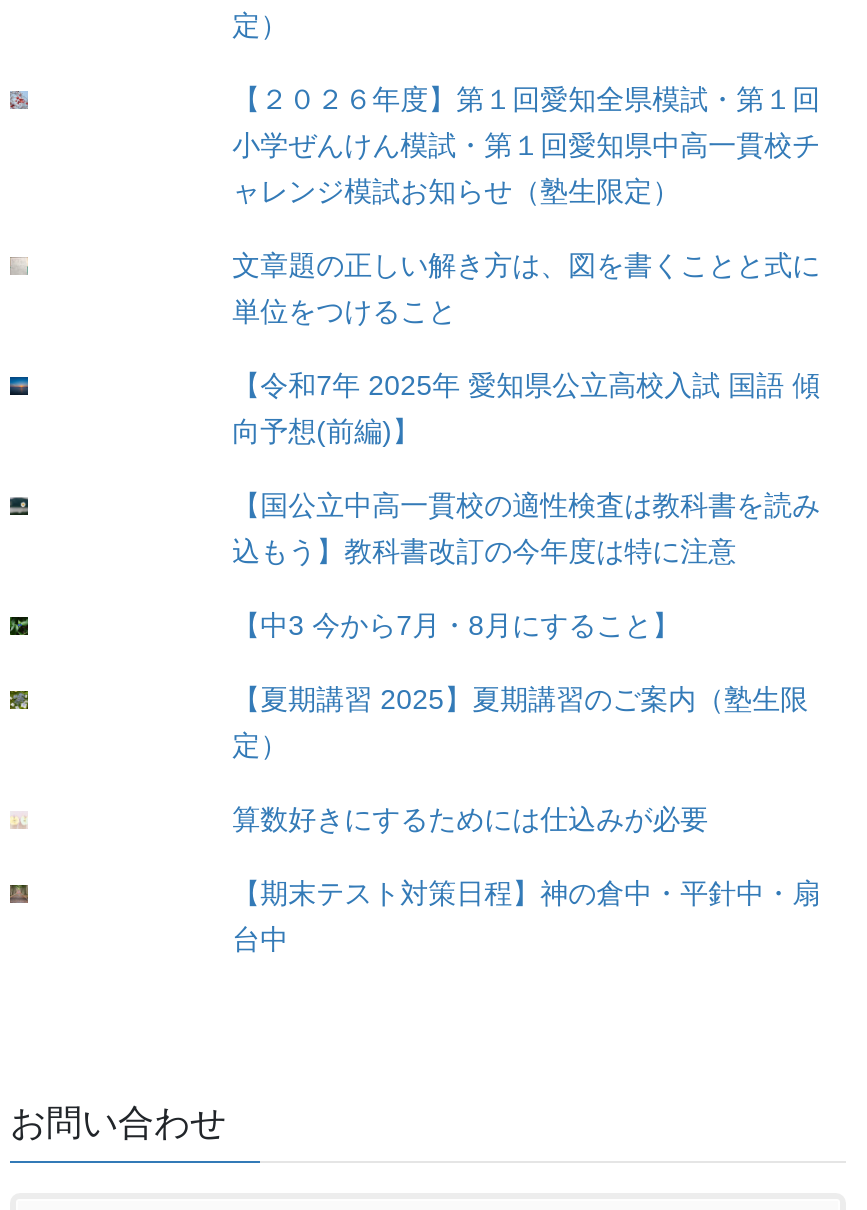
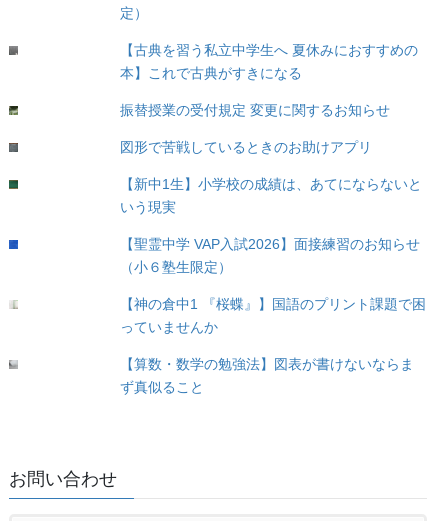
[232,82,820,954] 【２０２６年度】第１回愛知全県模試・第１回 | 小学ぜんけん模試・第１回愛知県中高一貫校チ | ャレンジ模試お知らせ（塾生限定） | 文章題の正しい解き方は、図を書くことと式に | 単位をつけること | 【令和7年 2025年 愛知県公立高校入試 国語 傾 | 向予想(前編)】 | 【国公立中高一貫校の適性検査は教科書を読み | 込もう】教科書改訂の今年度は特に注意 | 【中3 今から7月・8月にすること】 | 【夏期講習 2025】夏期講習のご案内（塾生限 | 定） | 算数好きにするためには仕込みが必要 | 【期末テスト対策日程】神の倉中・平針中・扇 | 台中 -> [120,42,426,395] 【古典を習う私立中学生へ 夏休みにおすすめの | 本】これで古典がすきになる | 振替授業の受付規定 変更に関するお知らせ | 図形で苦戦しているときのお助けアプリ | 【新中1生】小学校の成績は、あてにならないと | いう現実 | 【聖霊中学 VAP入試2026】面接練習のお知らせ | （小６塾生限定） | 【神の倉中1 『桜蝶』】国語のプリント課題で困 | っていませんか | 【算数・数学の勉強法】図表が書けないならま | ず真似ること

